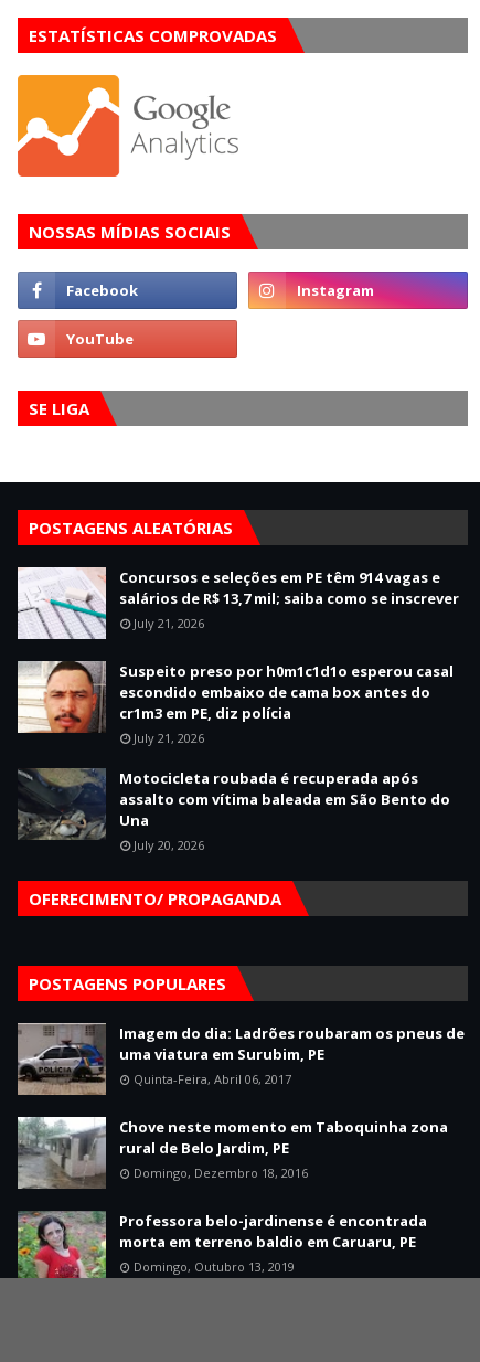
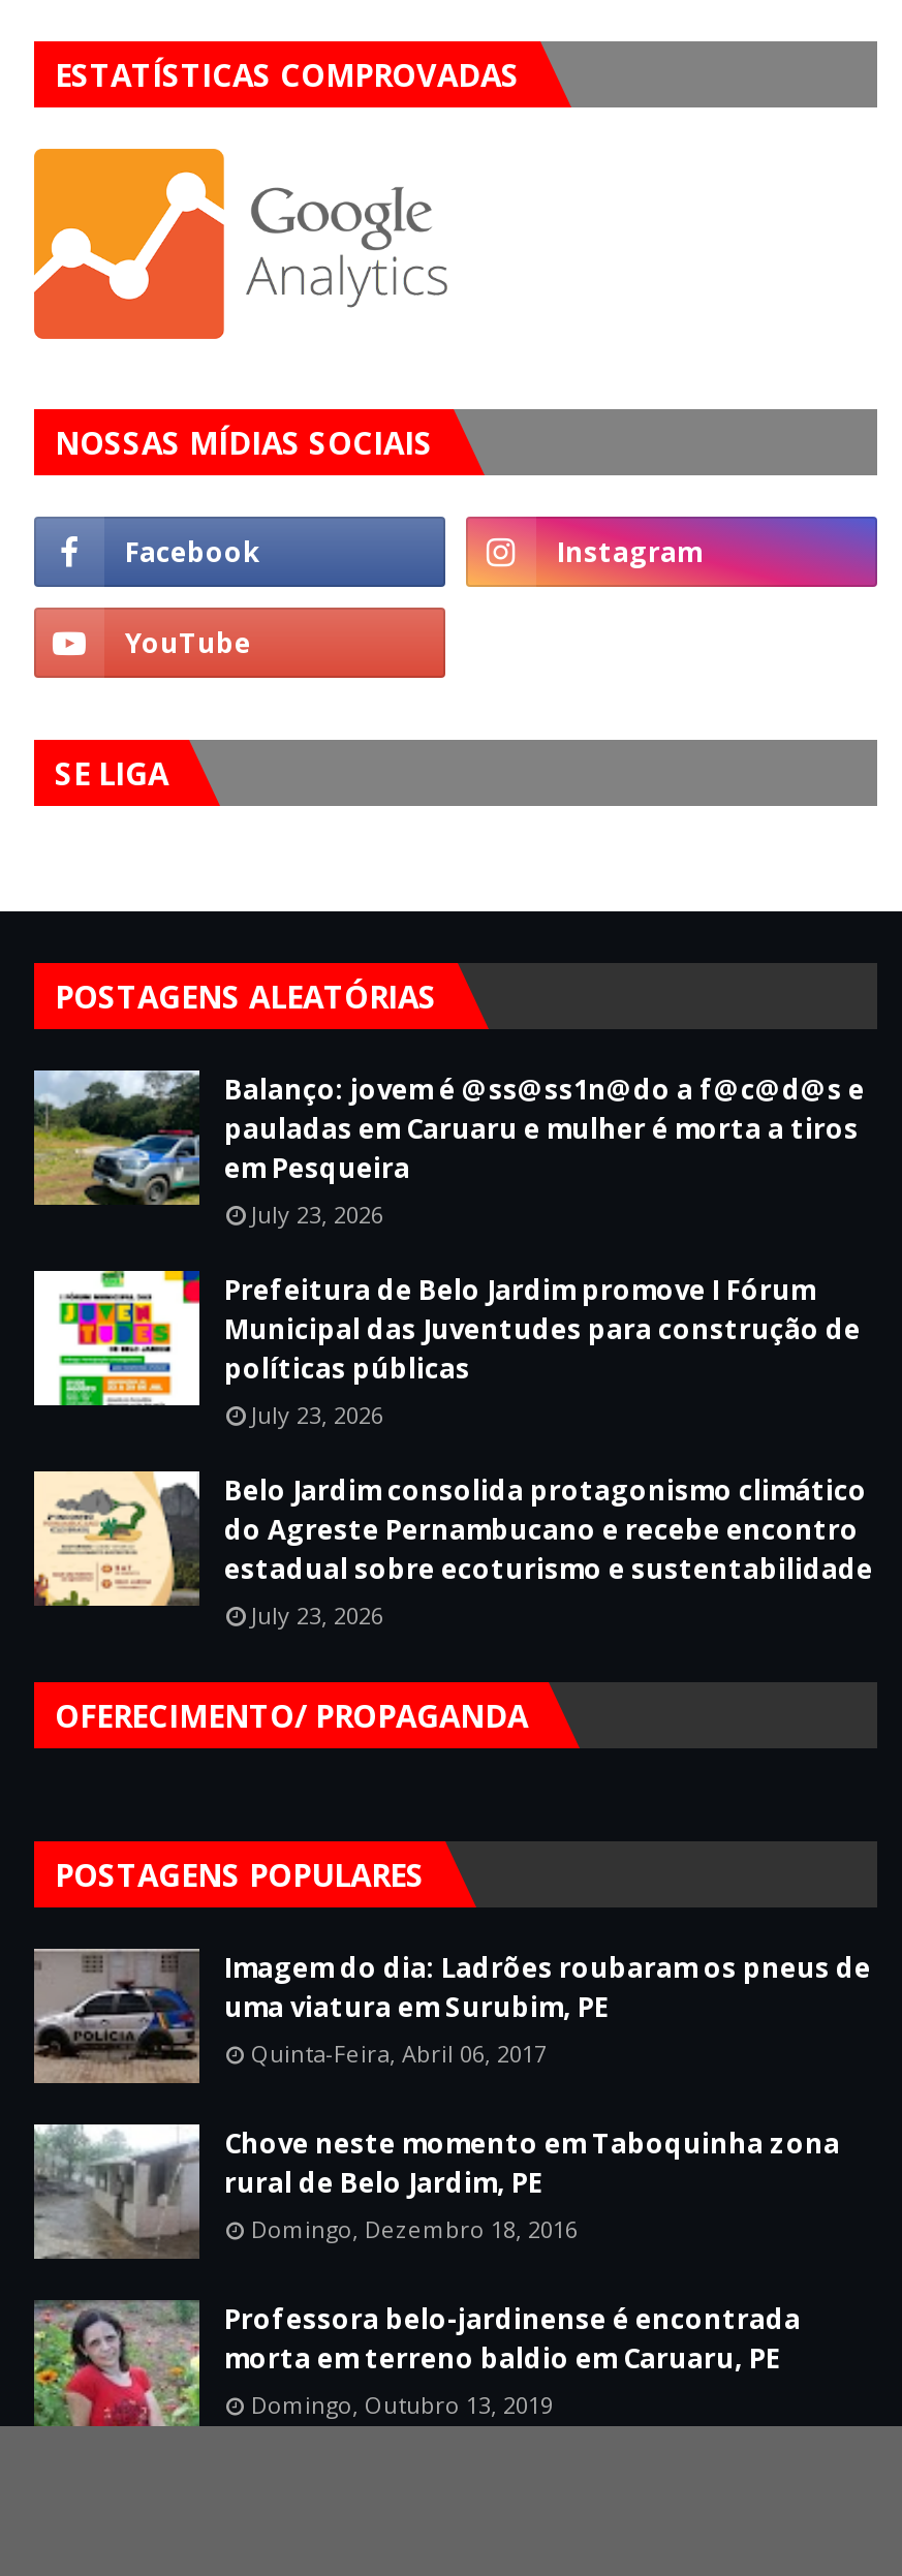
[17,567,459,640] [image] | Concursos e seleções em PE têm 914 vagas e | salários de R$ 13,7 mil; saiba como se inscrever | July 21, 2026 -> [32,1070,865,1230] [image] | Balanço: jovem é @ss@ss1n@do a f@c@d@s e | pauladas em Caruaru e mulher é morta a tiros | em Pesqueira | July 23, 2026
[18,660,454,746] [image] | Suspeito preso por h0m1c1d1o esperou casal | escondido embaixo de cama box antes do | cr1m3 em PE, diz polícia | July 21, 2026 -> [38,1269,861,1430] [image] | Prefeitura de Belo Jardim promove I Fórum | Municipal das Juventudes para construção de | políticas públicas | July 23, 2026
[18,768,450,853] [image] | Motocicleta roubada é recuperada após | assalto com vítima baleada em São Bento do | Una | July 20, 2026 -> [32,1469,873,1631] [image] | Belo Jardim consolida protagonismo climático | do Agreste Pernambucano e recebe encontro | estadual sobre ecoturismo e sustentabilidade | July 23, 2026

